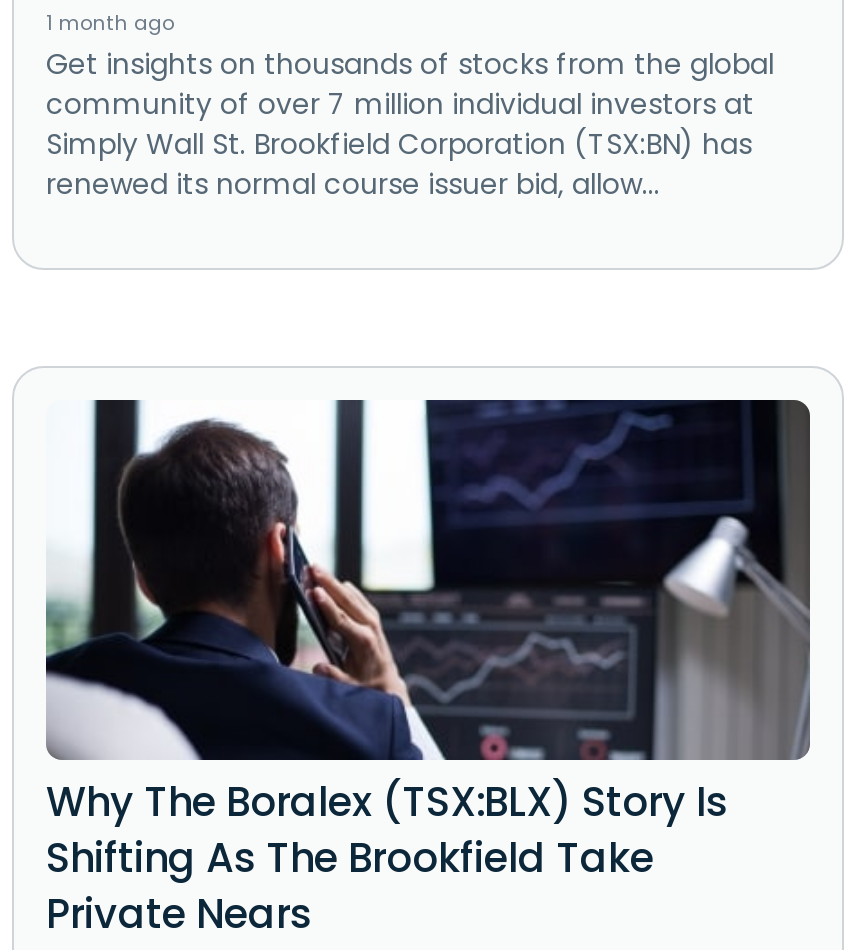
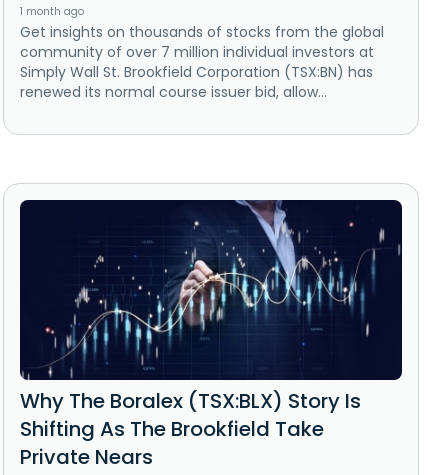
[44,400,810,762] [image] -> [19,199,402,381] [image]

